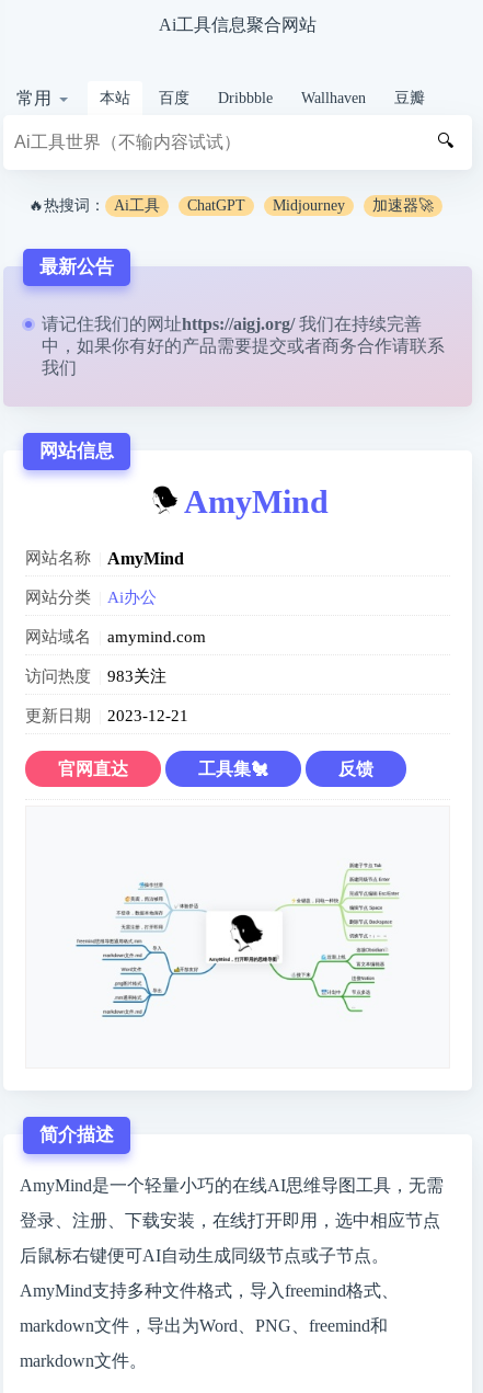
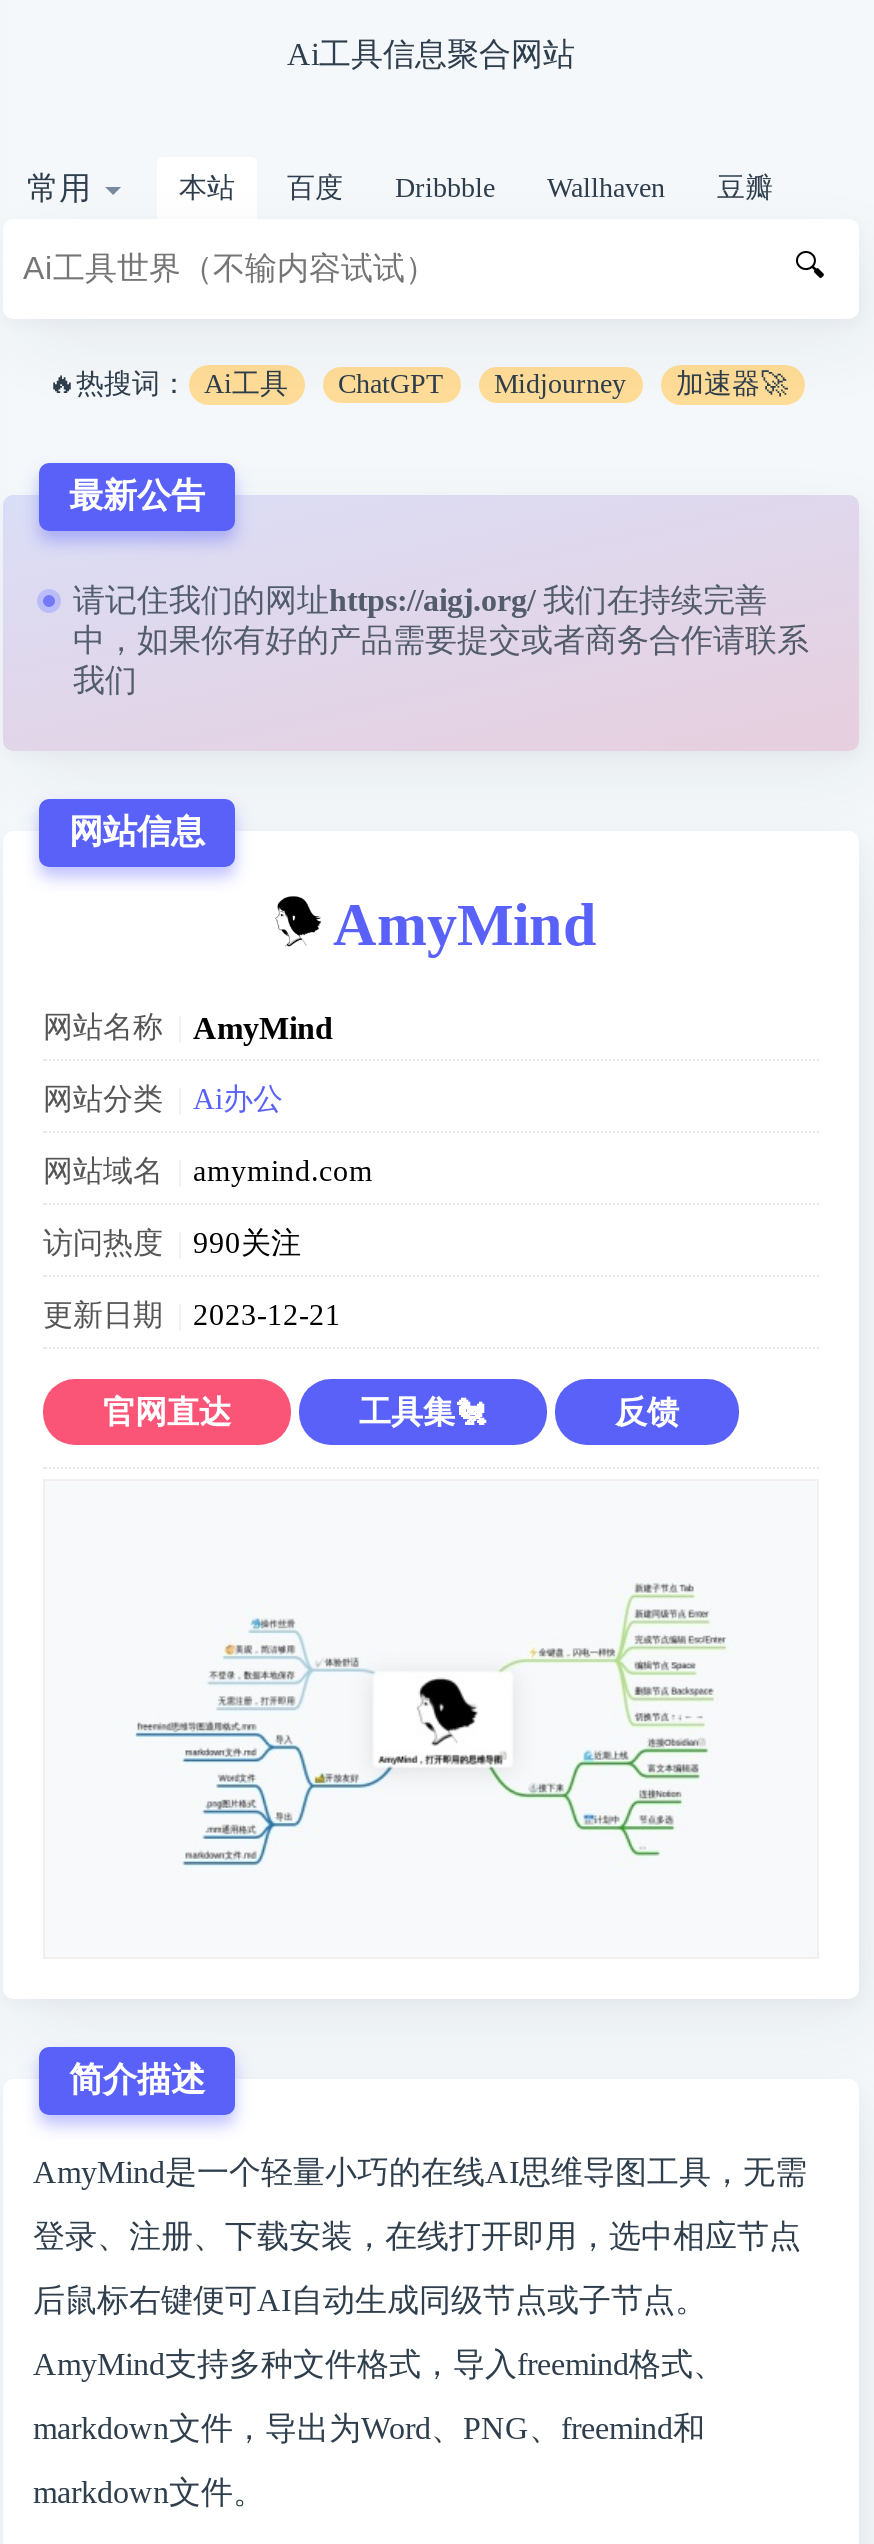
[25,667,166,685] 访问热度 983关注 -> [43,1227,301,1259] 访问热度 990关注

